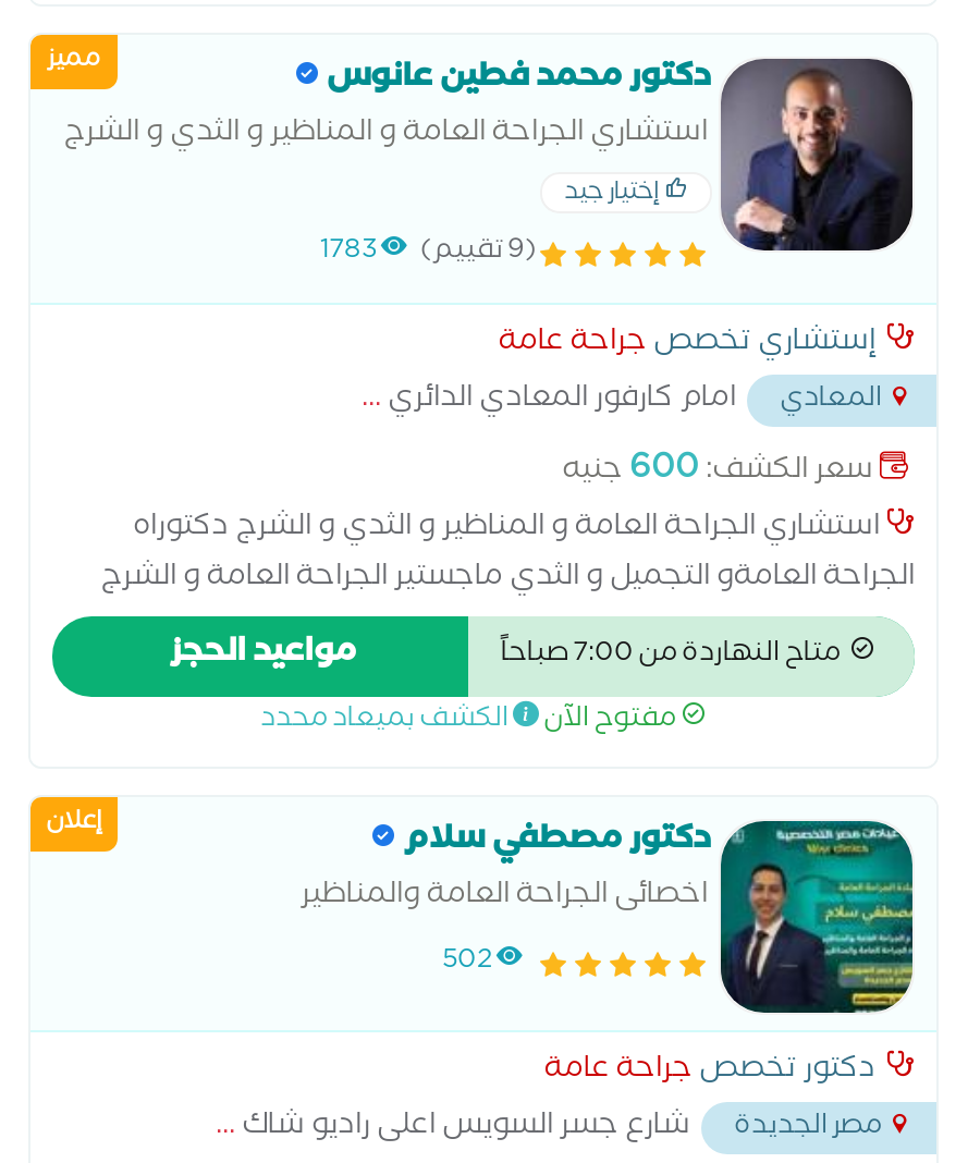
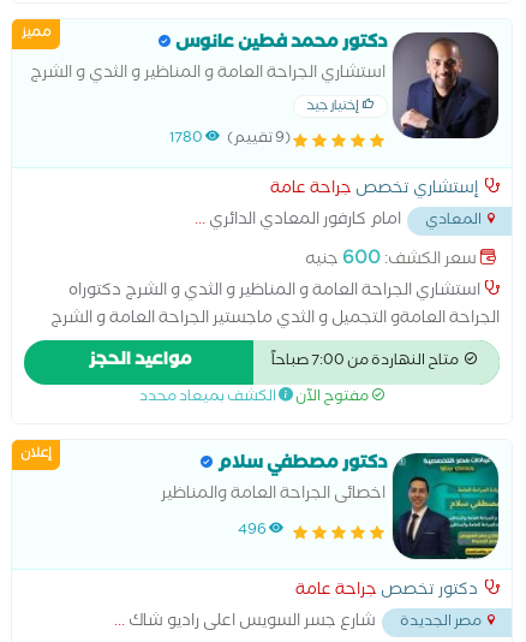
[320,229,377,279] 1783 -> [169,126,203,154] 1780
[442,939,492,989] 502 -> [238,518,267,546] 496

